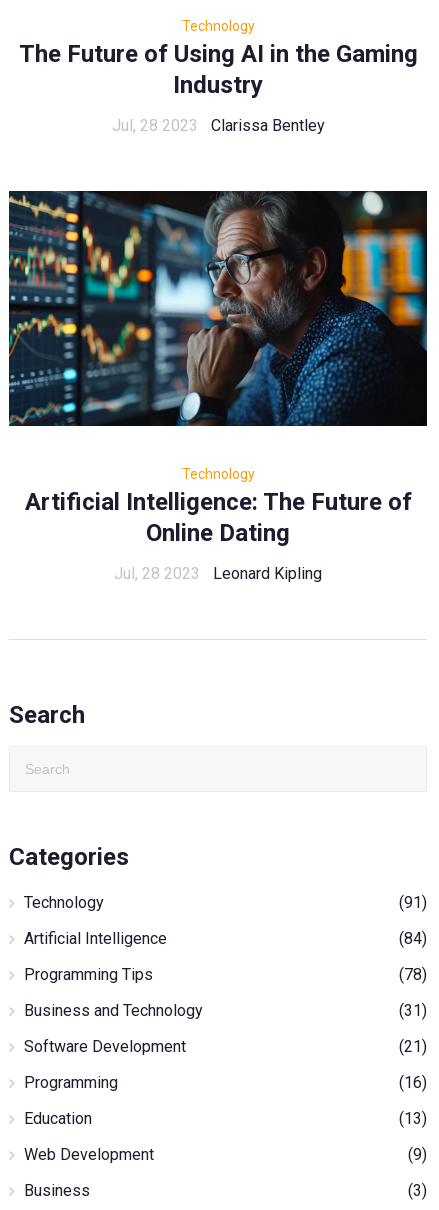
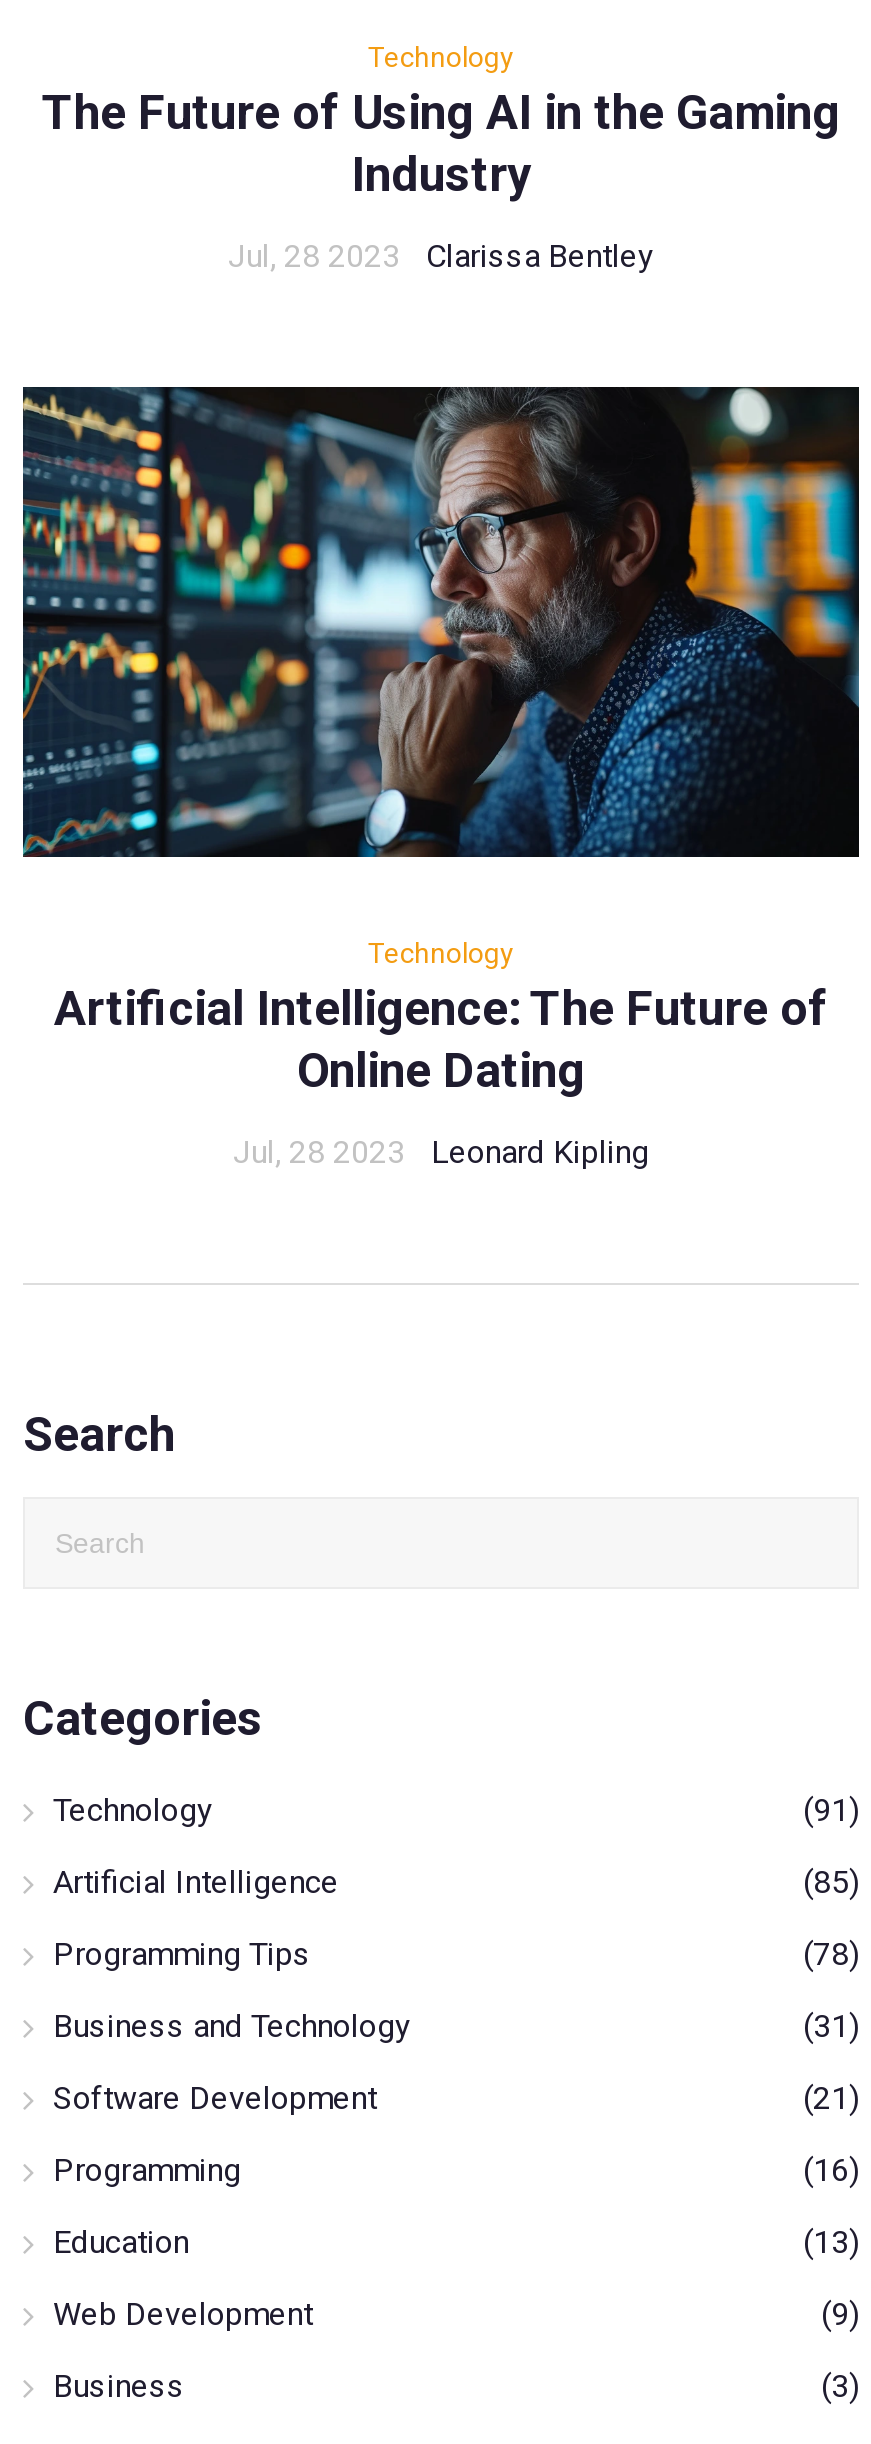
[399,929,427,948] (84) -> [803,1863,859,1901] (85)

